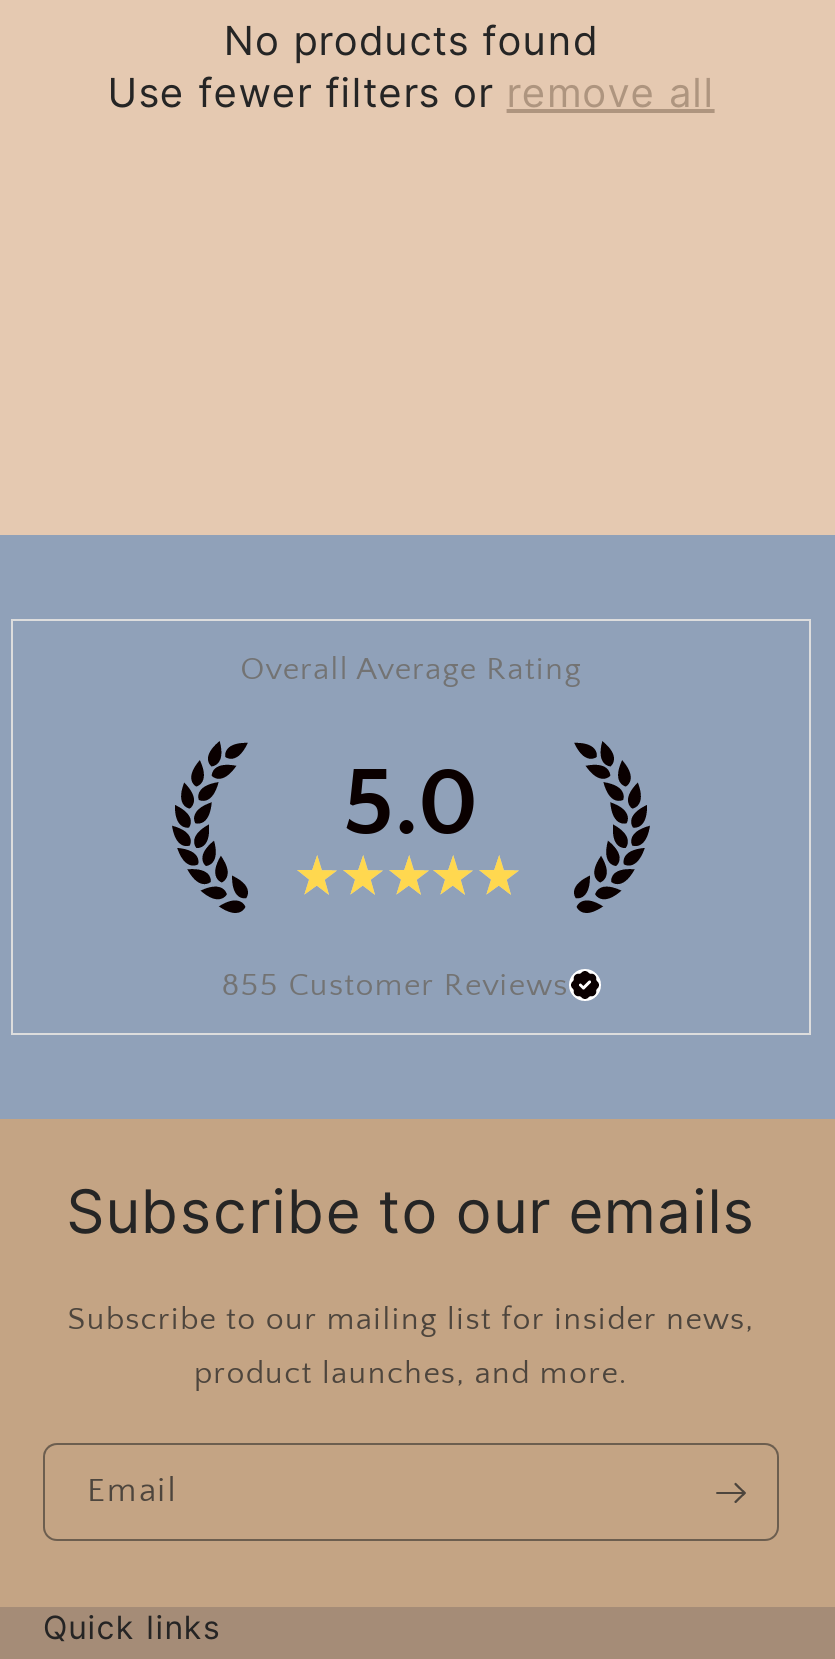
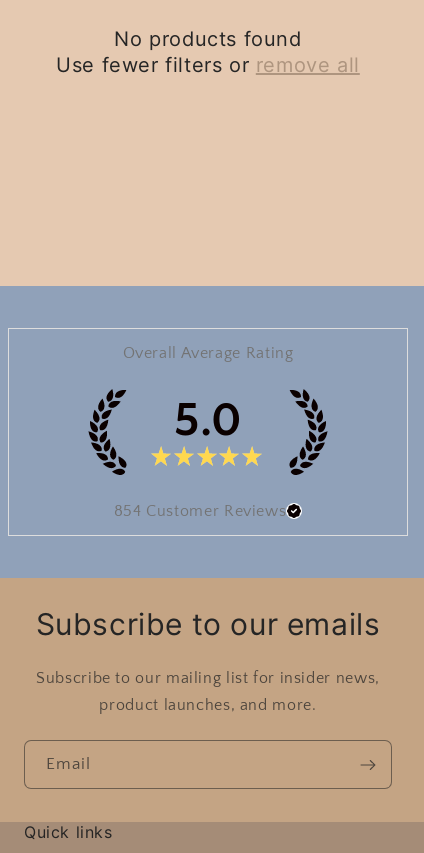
[221,967,569,1003] 855 Customer Reviews -> [114,502,286,520] 854 Customer Reviews

